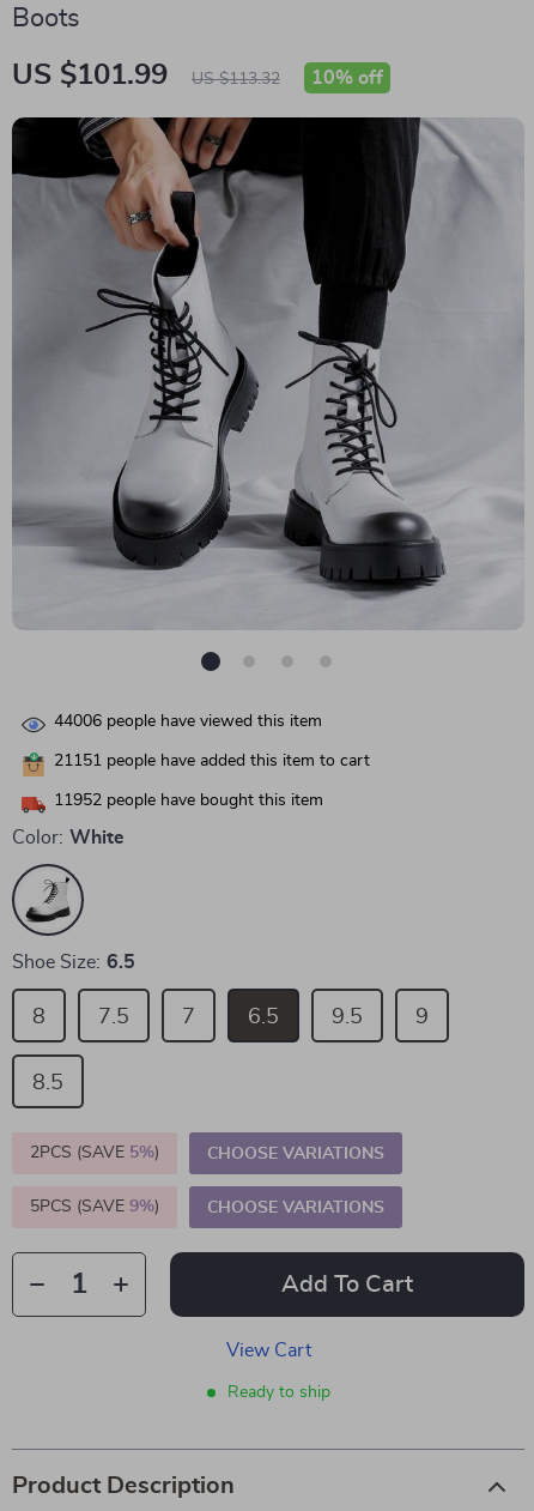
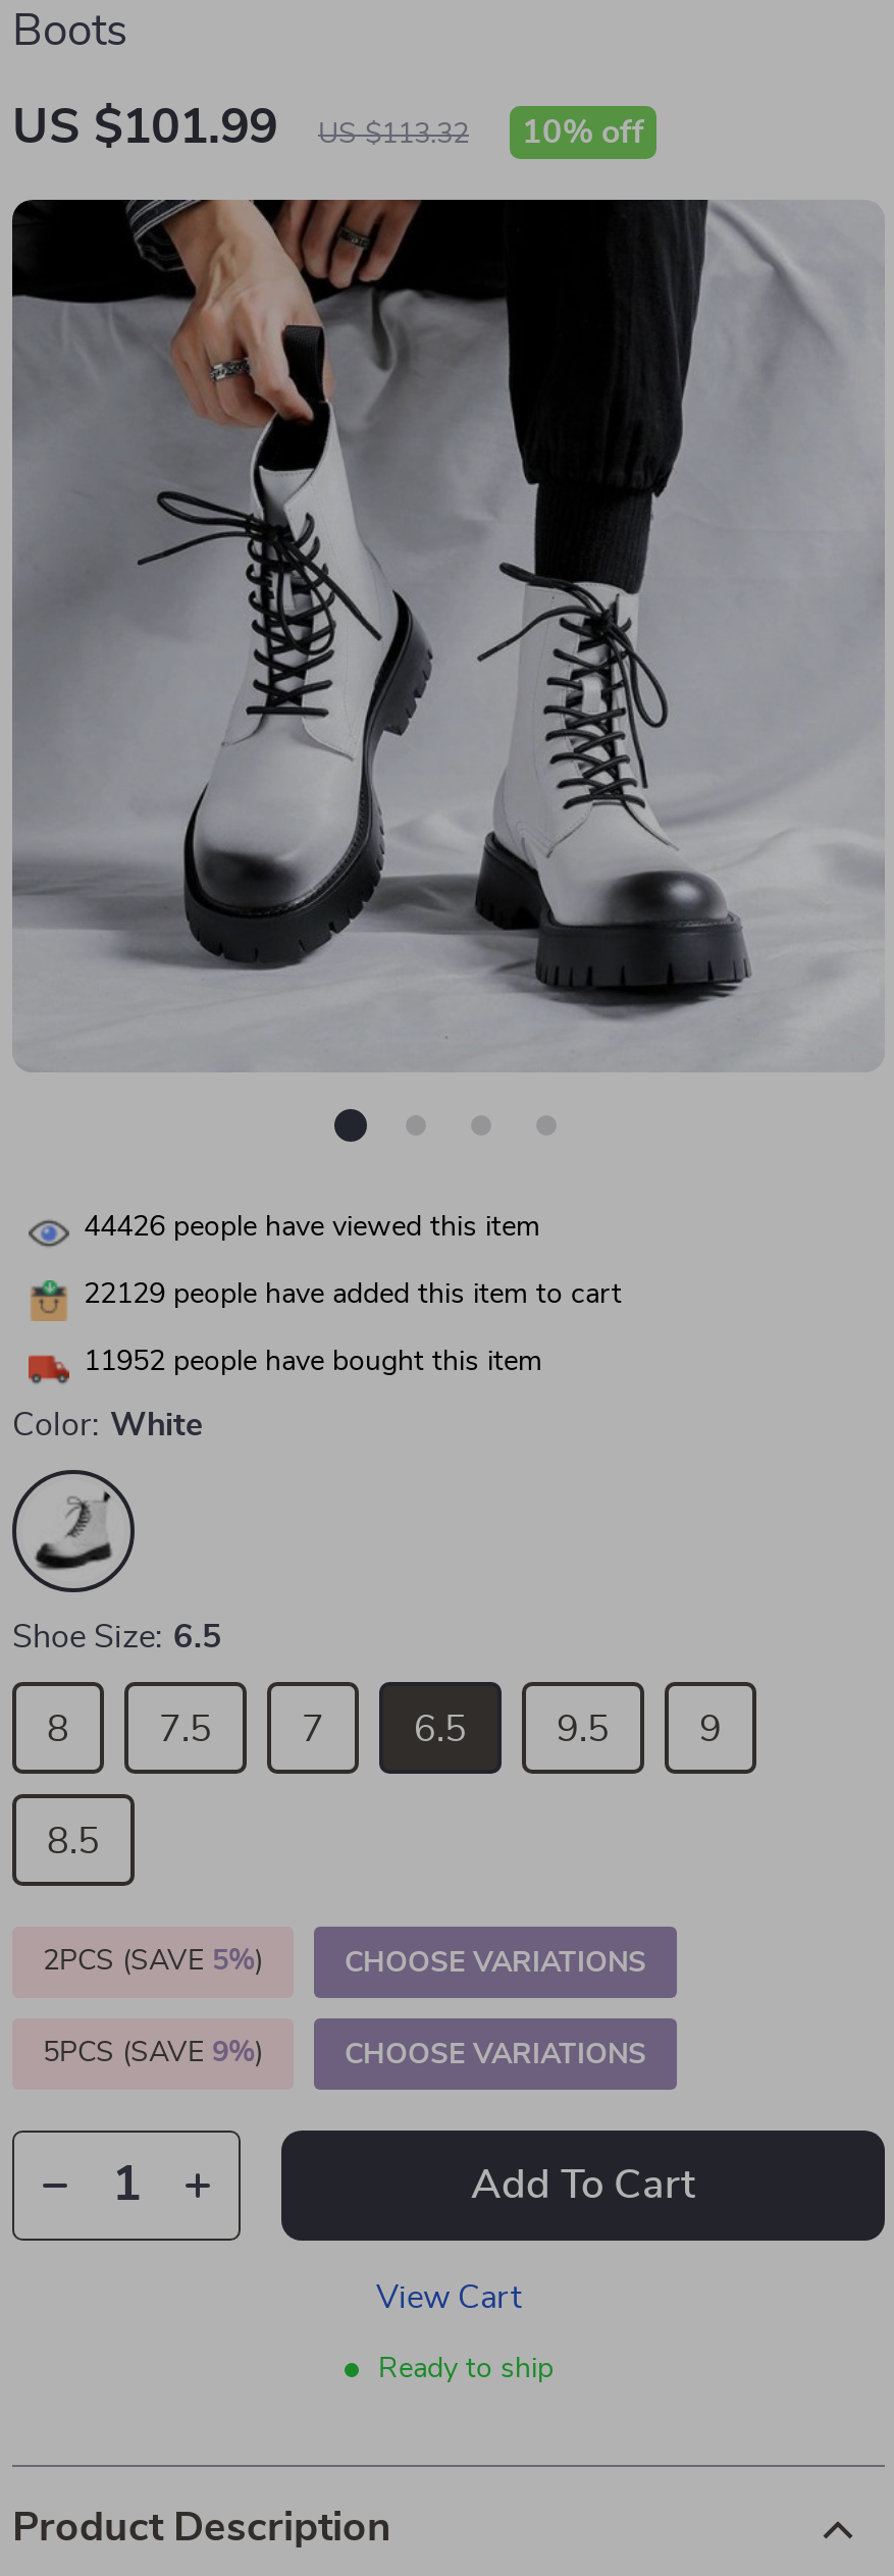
[54,713,322,730] 44006 people have viewed this item -> [84,1213,540,1242] 44426 people have viewed this item
[54,753,370,770] 21151 people have added this item to cart -> [84,1281,622,1309] 22129 people have added this item to cart

